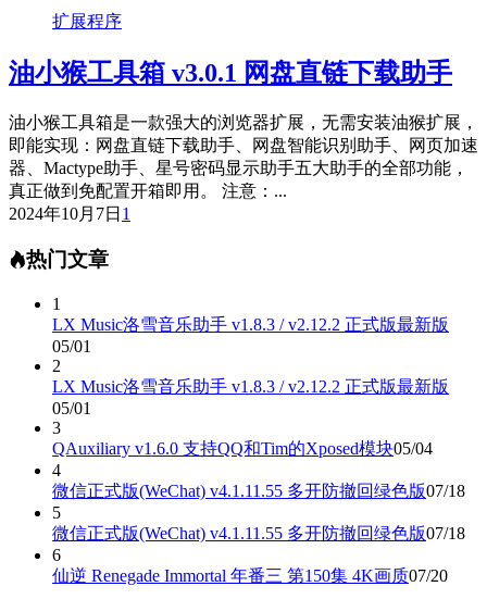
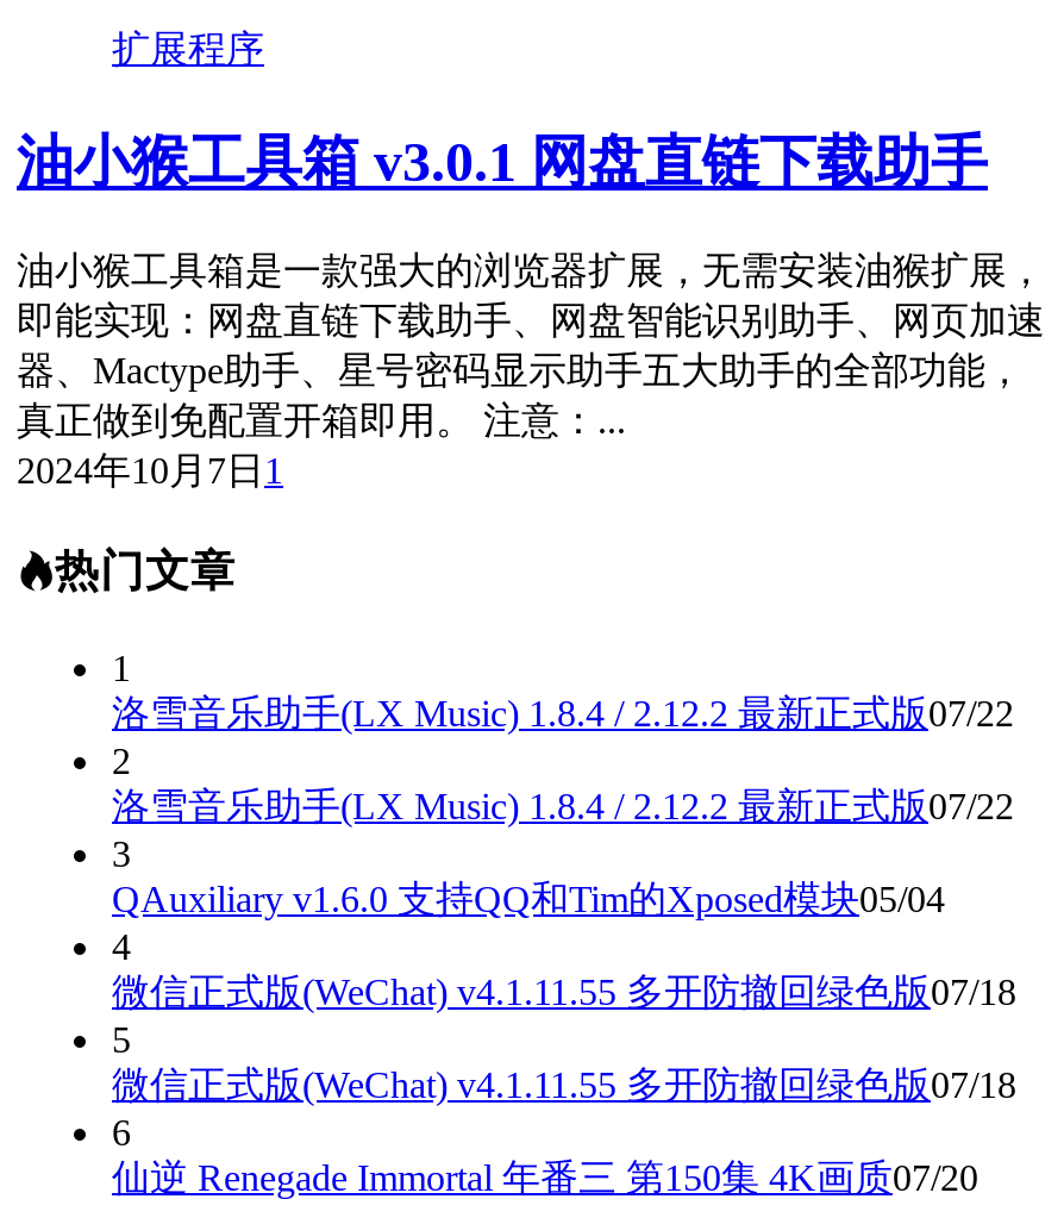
[52,315,449,355] LX Music洛雪音乐助手 v1.8.3 / v2.12.2 正式版最新版 | 05/01 -> [112,693,1014,733] 洛雪音乐助手(LX Music) 1.8.4 / 2.12.2 最新正式版07/22
[52,377,449,417] LX Music洛雪音乐助手 v1.8.3 / v2.12.2 正式版最新版 | 05/01 -> [112,786,1014,826] 洛雪音乐助手(LX Music) 1.8.4 / 2.12.2 最新正式版07/22

